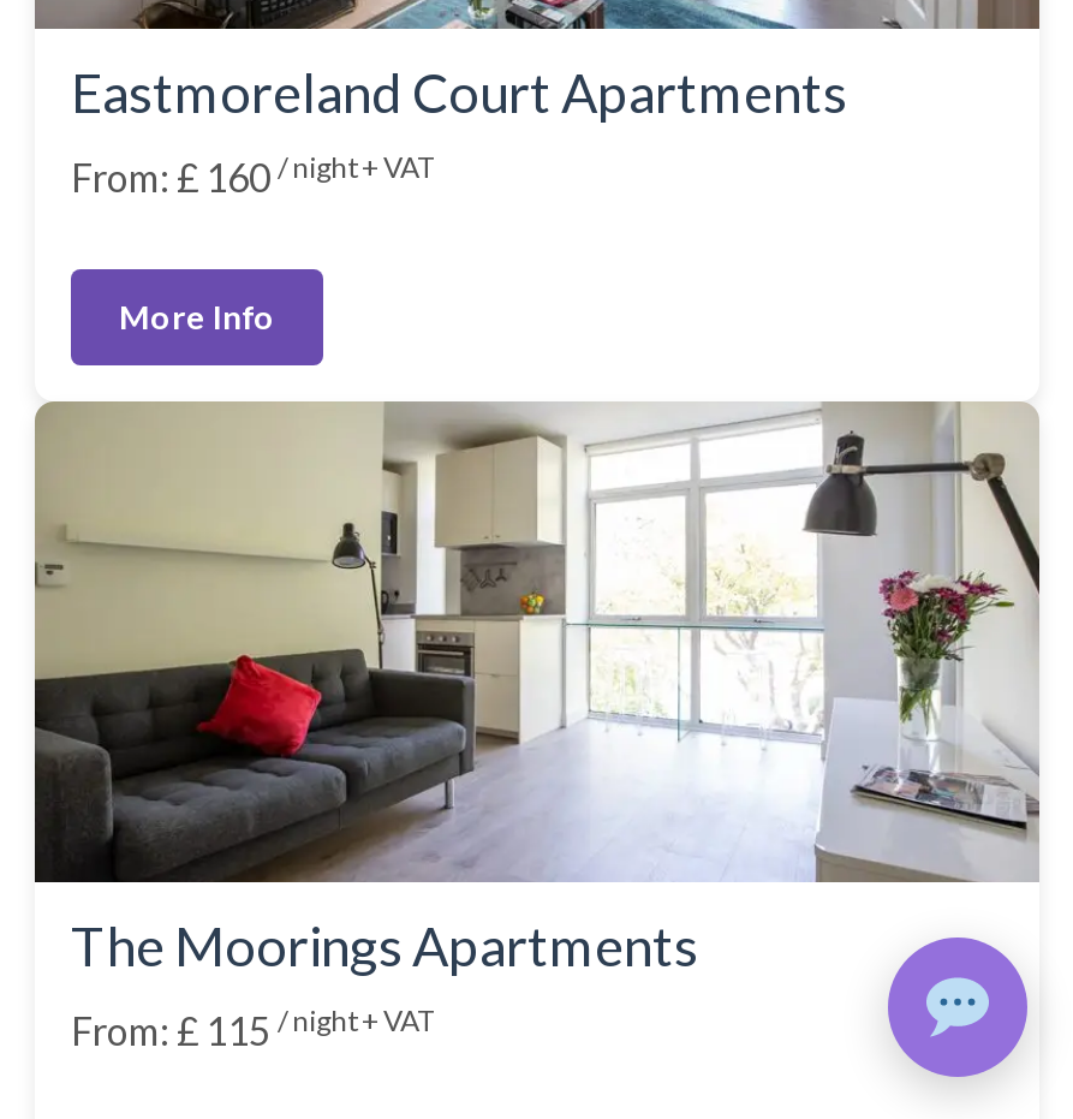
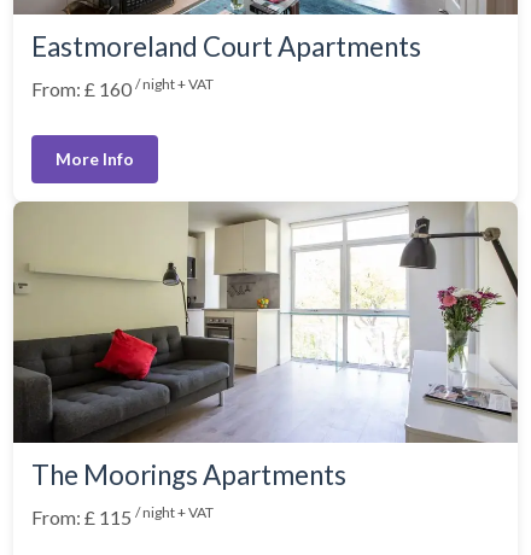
[886,935,1030,1082] [image] -> none

